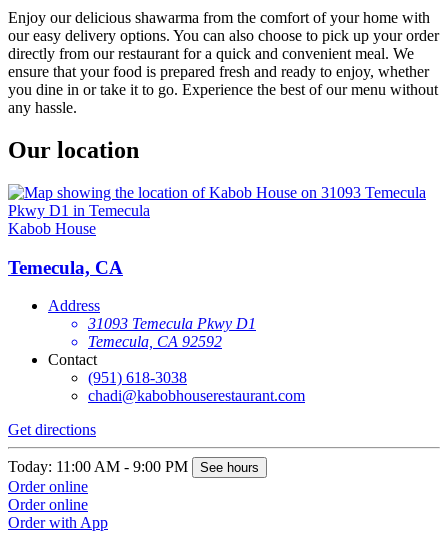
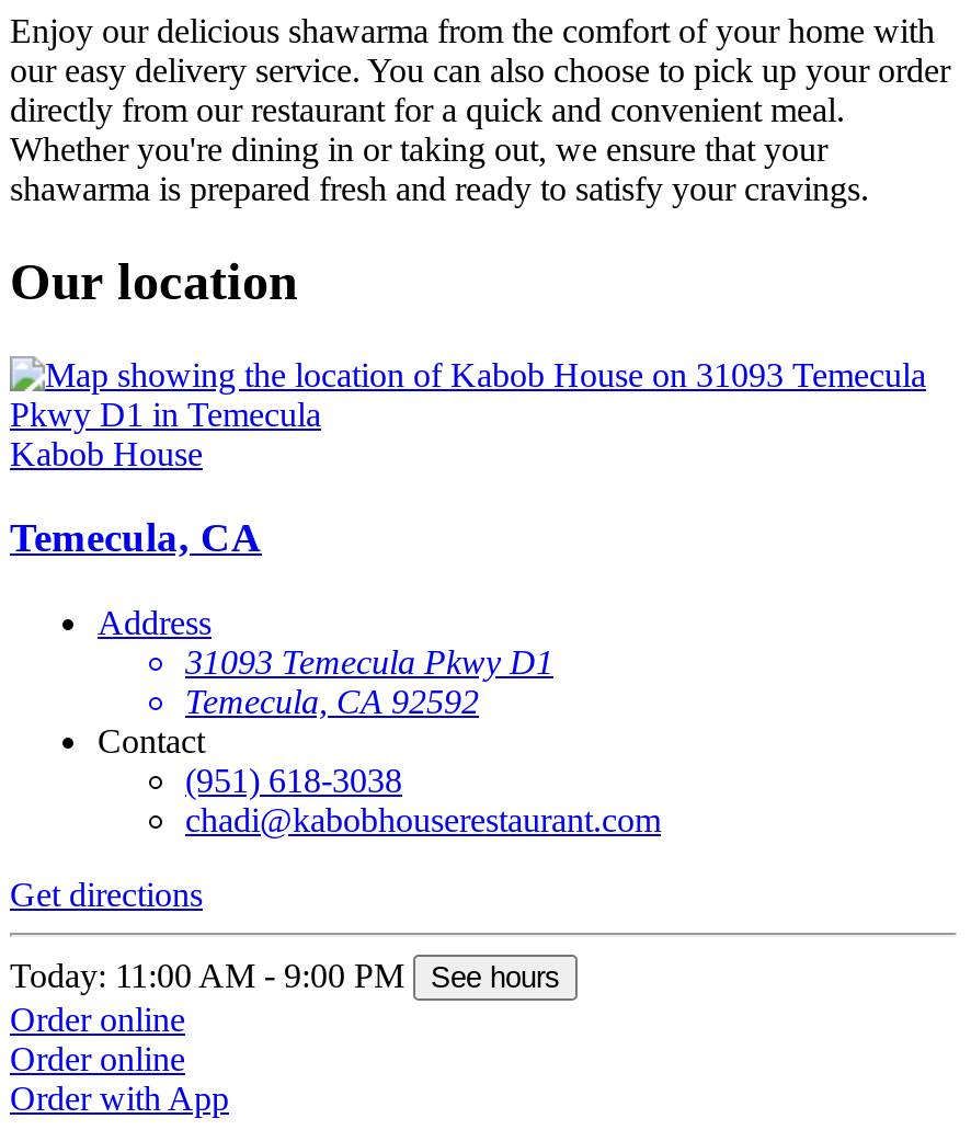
[8,27,439,116] our easy delivery options. You can also choose to pick up your order | directly from our restaurant for a quick and convenient meal. We | ensure that your food is prepared fresh and ready to enjoy, whether | you dine in or take it to go. Experience the best of our menu without | any hassle. -> [10,52,950,207] our easy delivery service. You can also choose to pick up your order | directly from our restaurant for a quick and convenient meal. | Whether you're dining in or taking out, we ensure that your | shawarma is prepared fresh and ready to satisfy your cravings.

